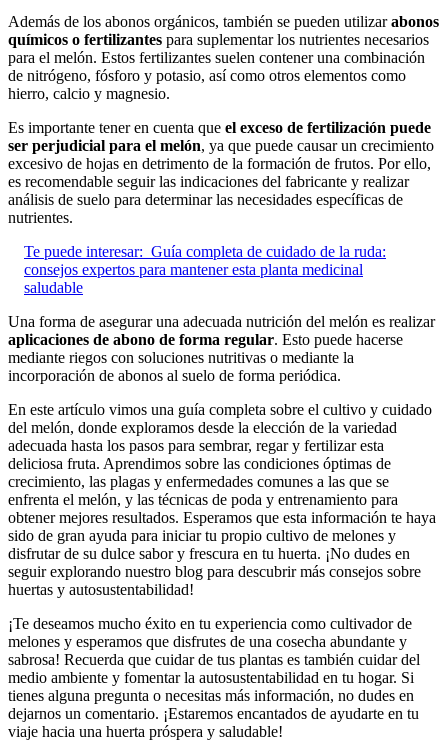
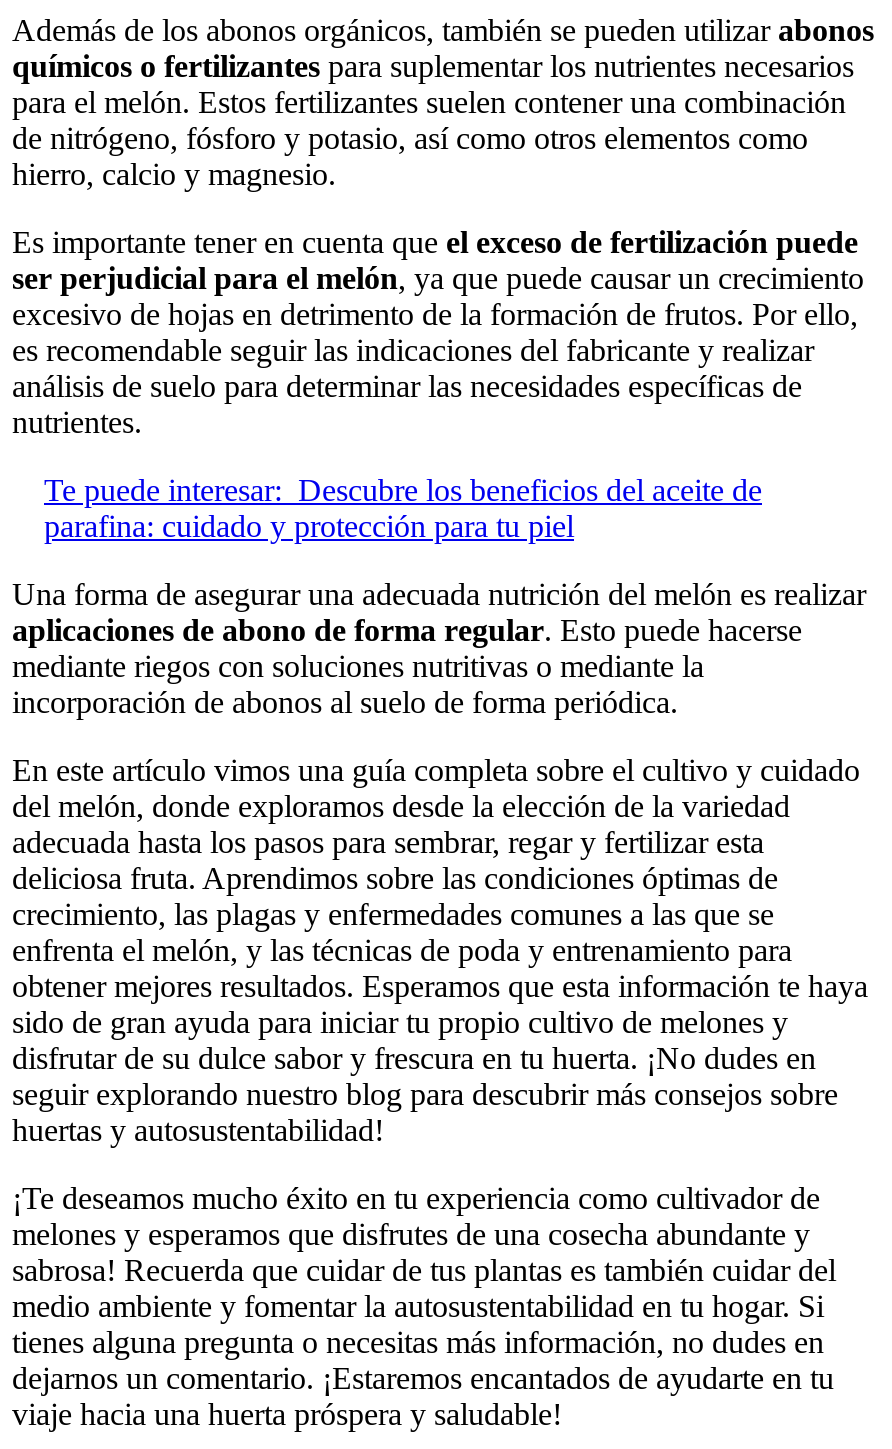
[24,243,386,296] Te puede interesar: Guía completa de cuidado de la ruda: | consejos expertos para mantener esta planta medicinal | saludable -> [44,472,762,542] Te puede interesar: Descubre los beneficios del aceite de | parafina: cuidado y protección para tu piel

